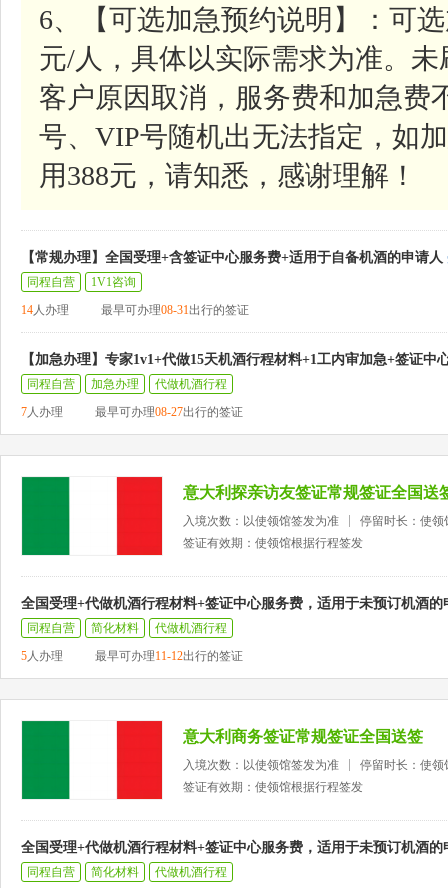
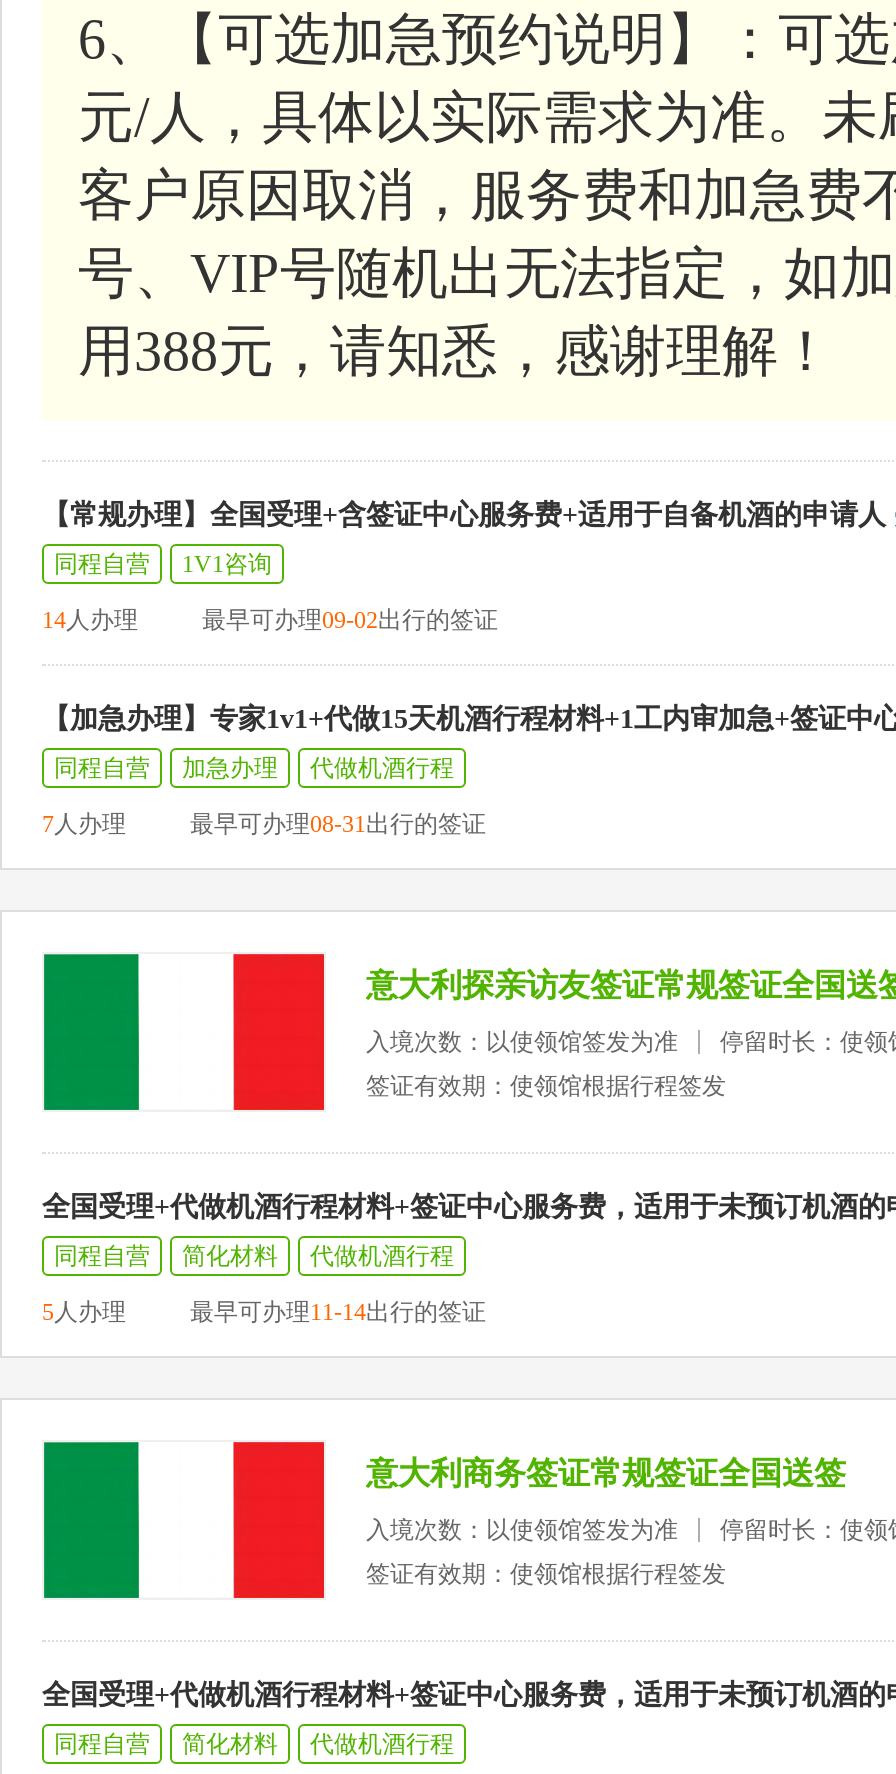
moved [101,303,249,317] -> [190,810,486,838]: 最早可办理08-31出行的签证
none -> [202,606,498,634] 最早可办理09-02出行的签证
[95,405,243,419] 最早可办理08-27出行的签证 -> none
[95,649,243,663] 最早可办理11-12出行的签证 -> [190,1298,486,1326] 最早可办理11-14出行的签证

